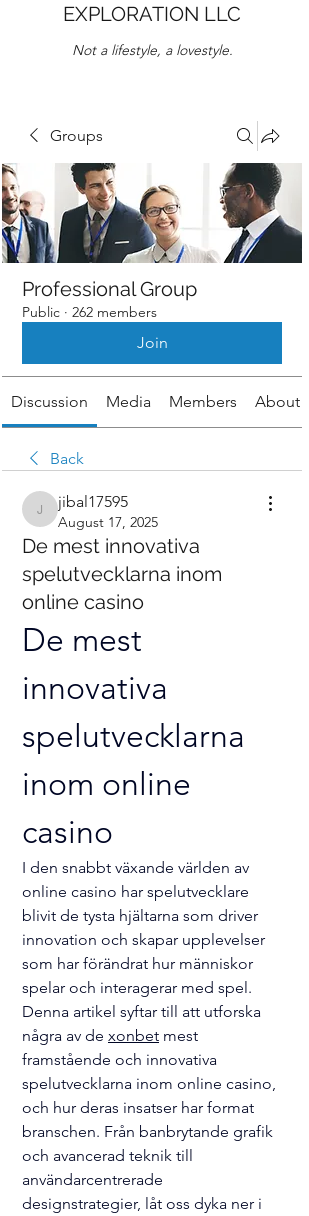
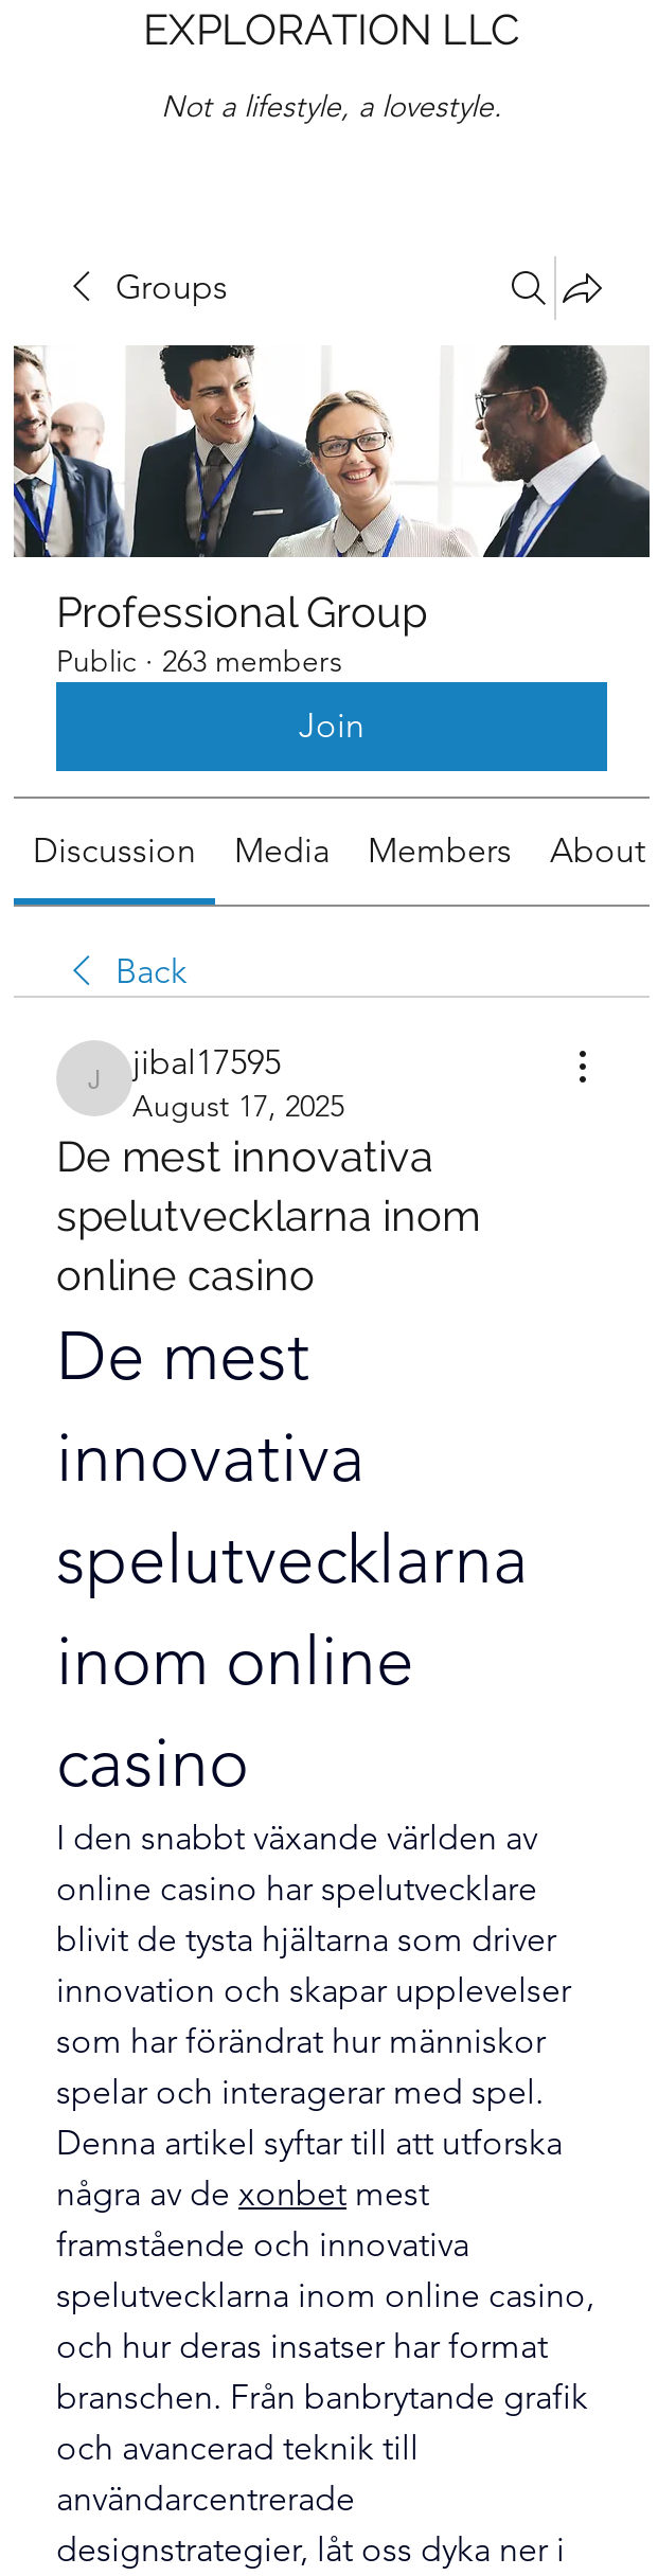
[22,303,157,321] Public · 262 members -> [56,641,342,679] Public · 263 members

